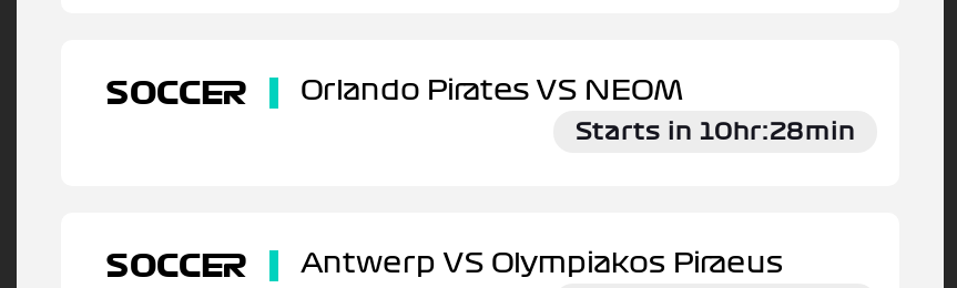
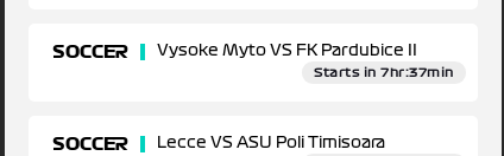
[301,78,684,104] Orlando Pirates VS NEOM -> [157,44,417,58] Vysoke Myto VS FK Pardubice II
[576,120,855,144] Starts in 10hr:28min -> [314,66,454,79] Starts in 7hr:37min
[301,250,784,277] Antwerp VS Olympiakos Piraeus -> [157,136,385,150] Lecce VS ASU Poli Timisoara

